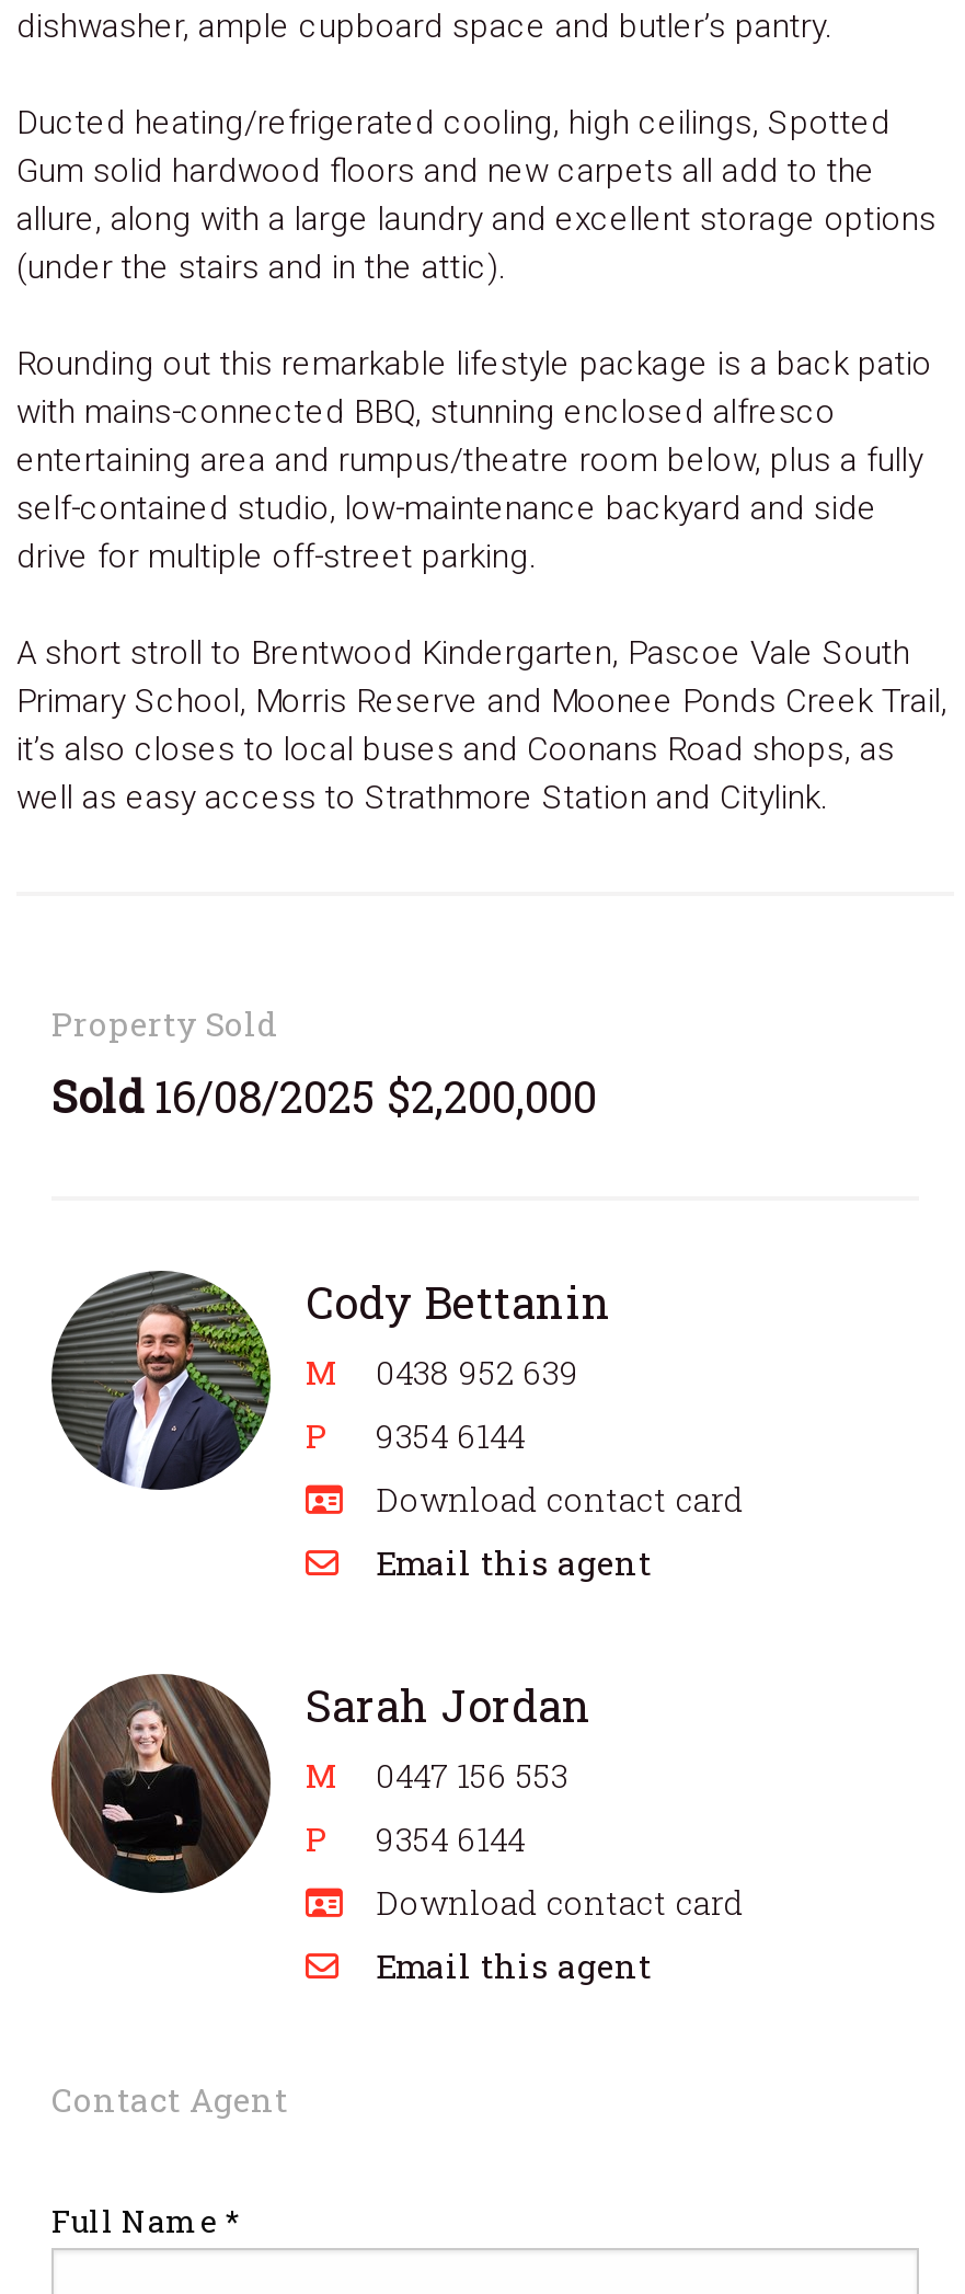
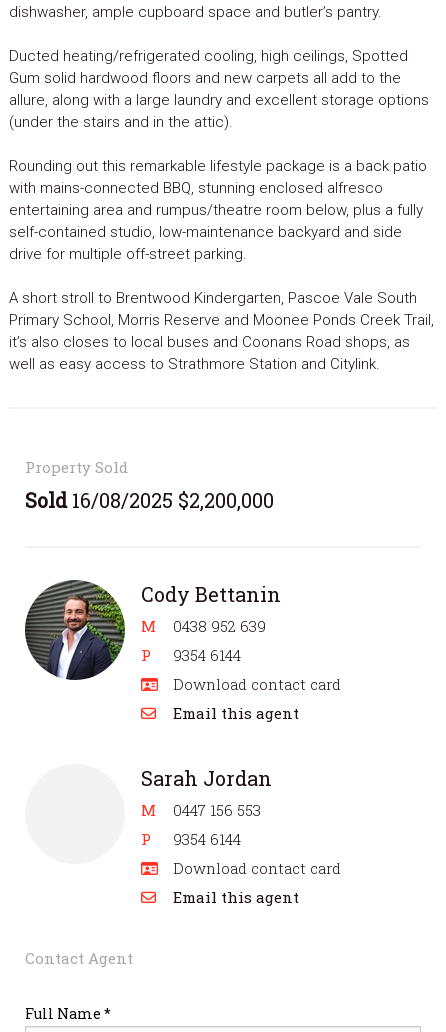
[49,1672,273,1895] [image] -> none

